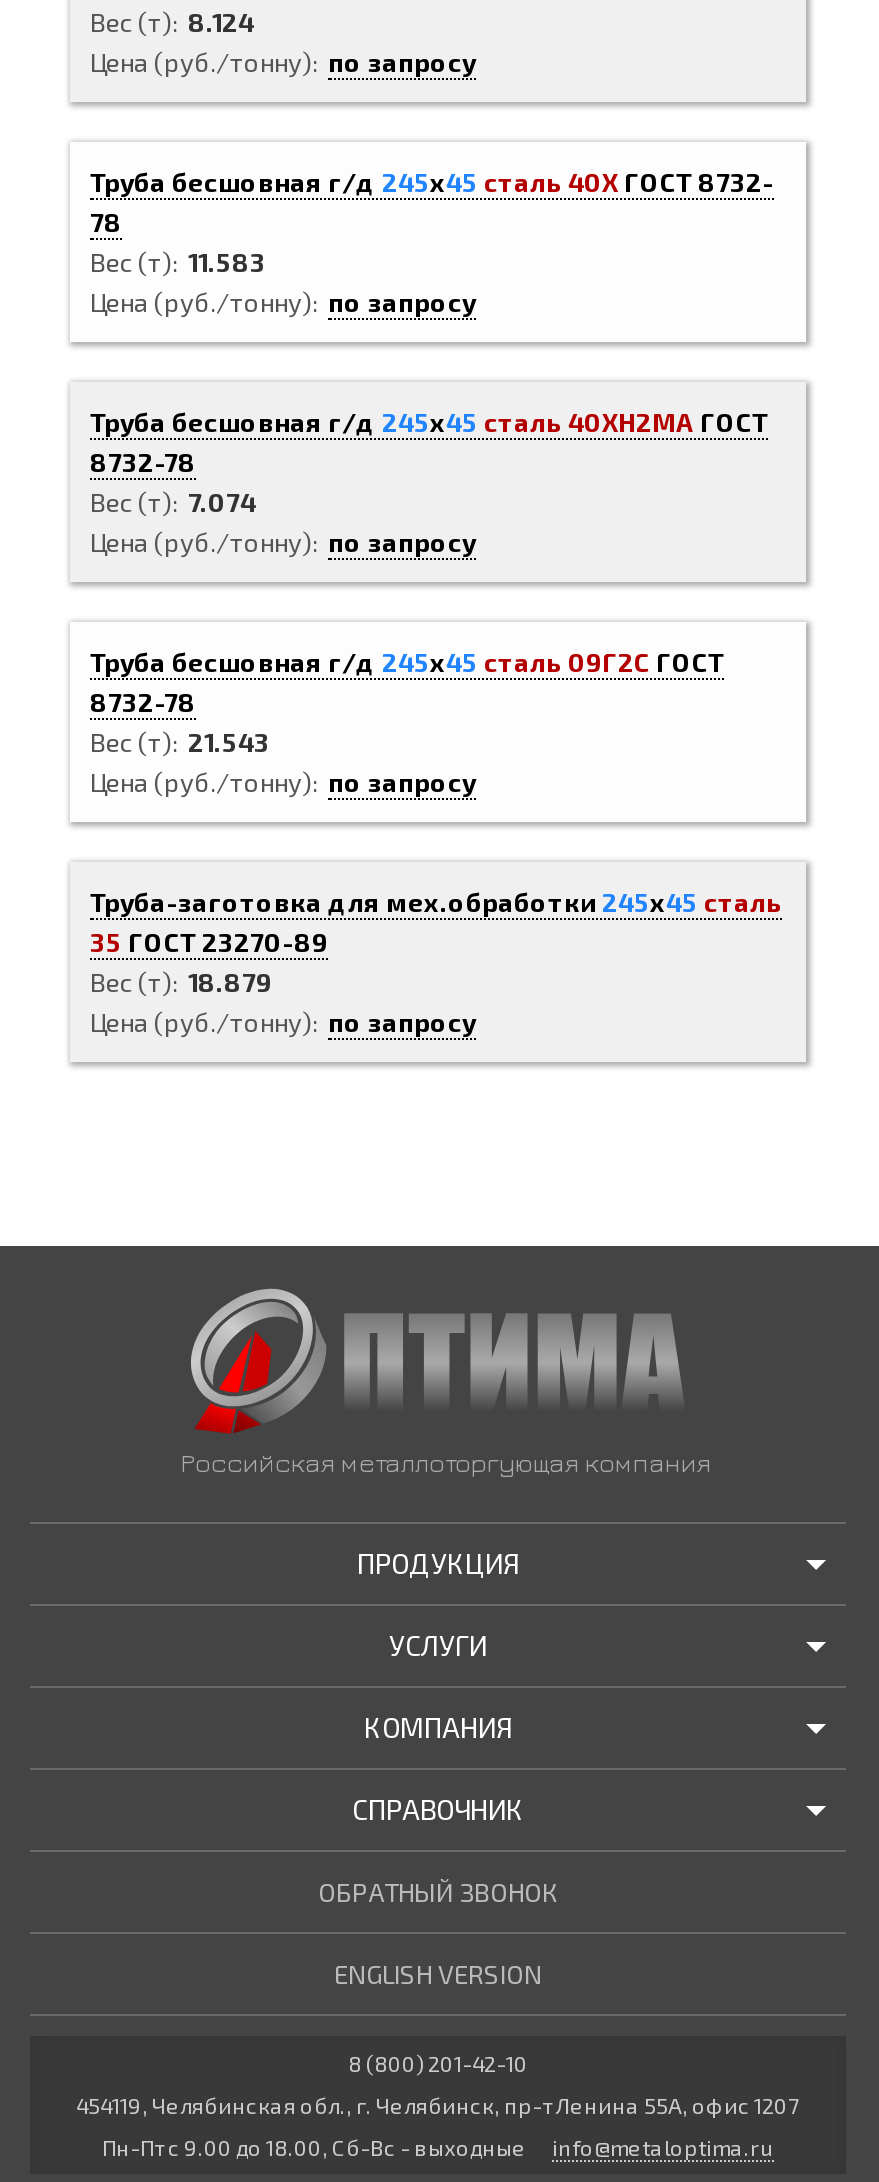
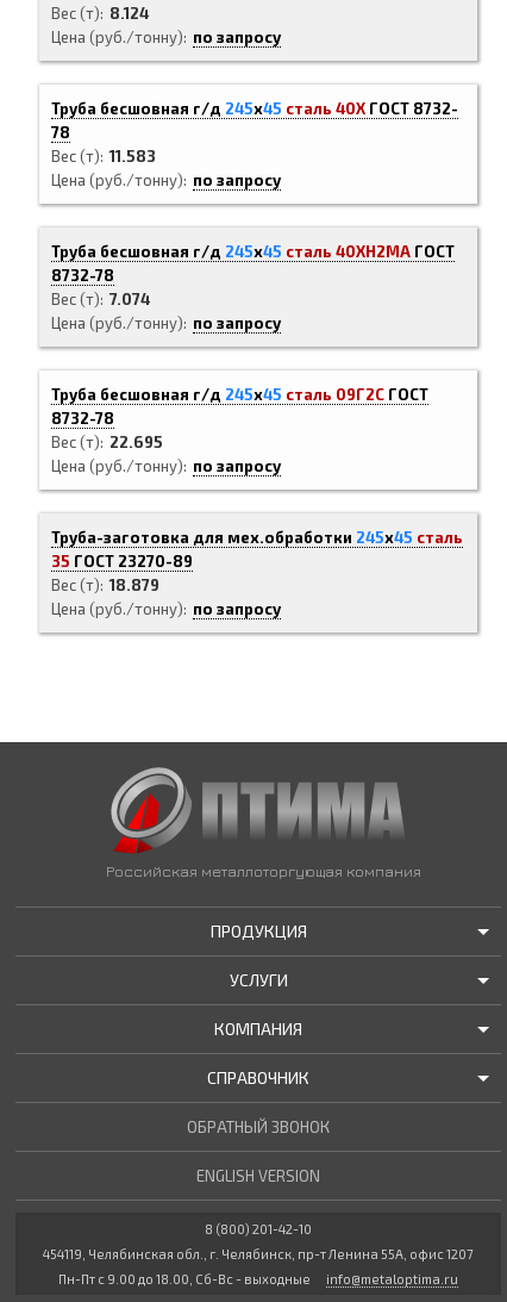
[90,726,270,758] Вес (т) 21.543 -> [51,432,163,451] Вес (т) 22.695

